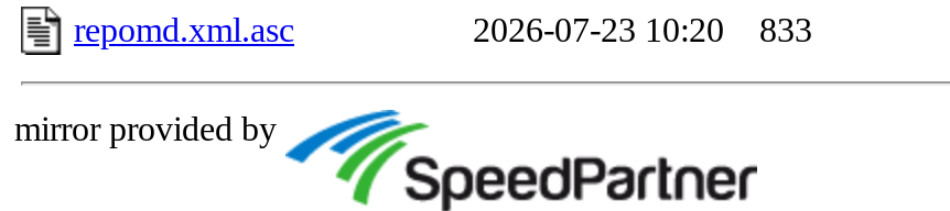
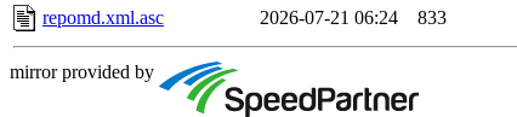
[473,11,812,48] 2026-07-23 10:20 833 -> [260,7,447,28] 2026-07-21 06:24 833

